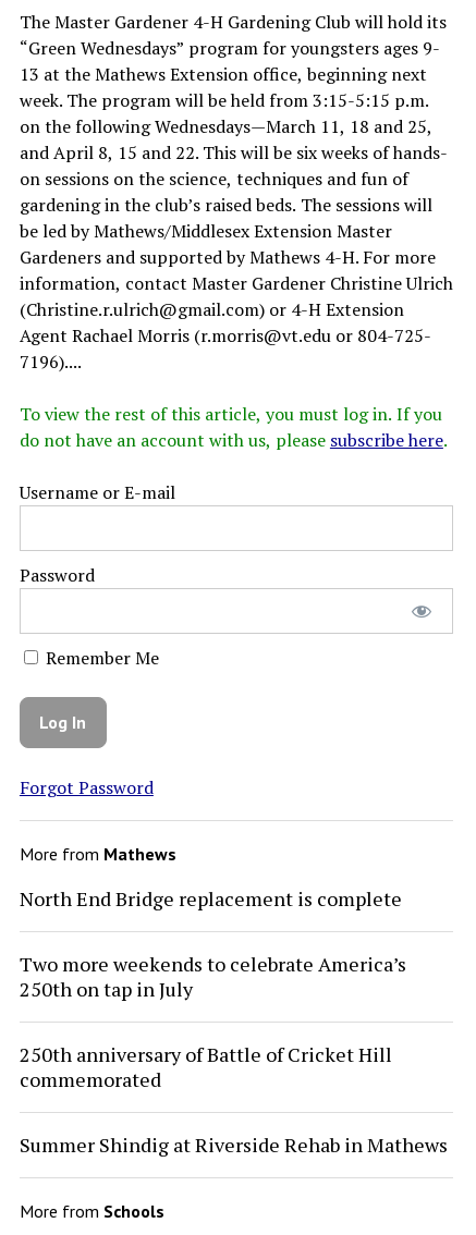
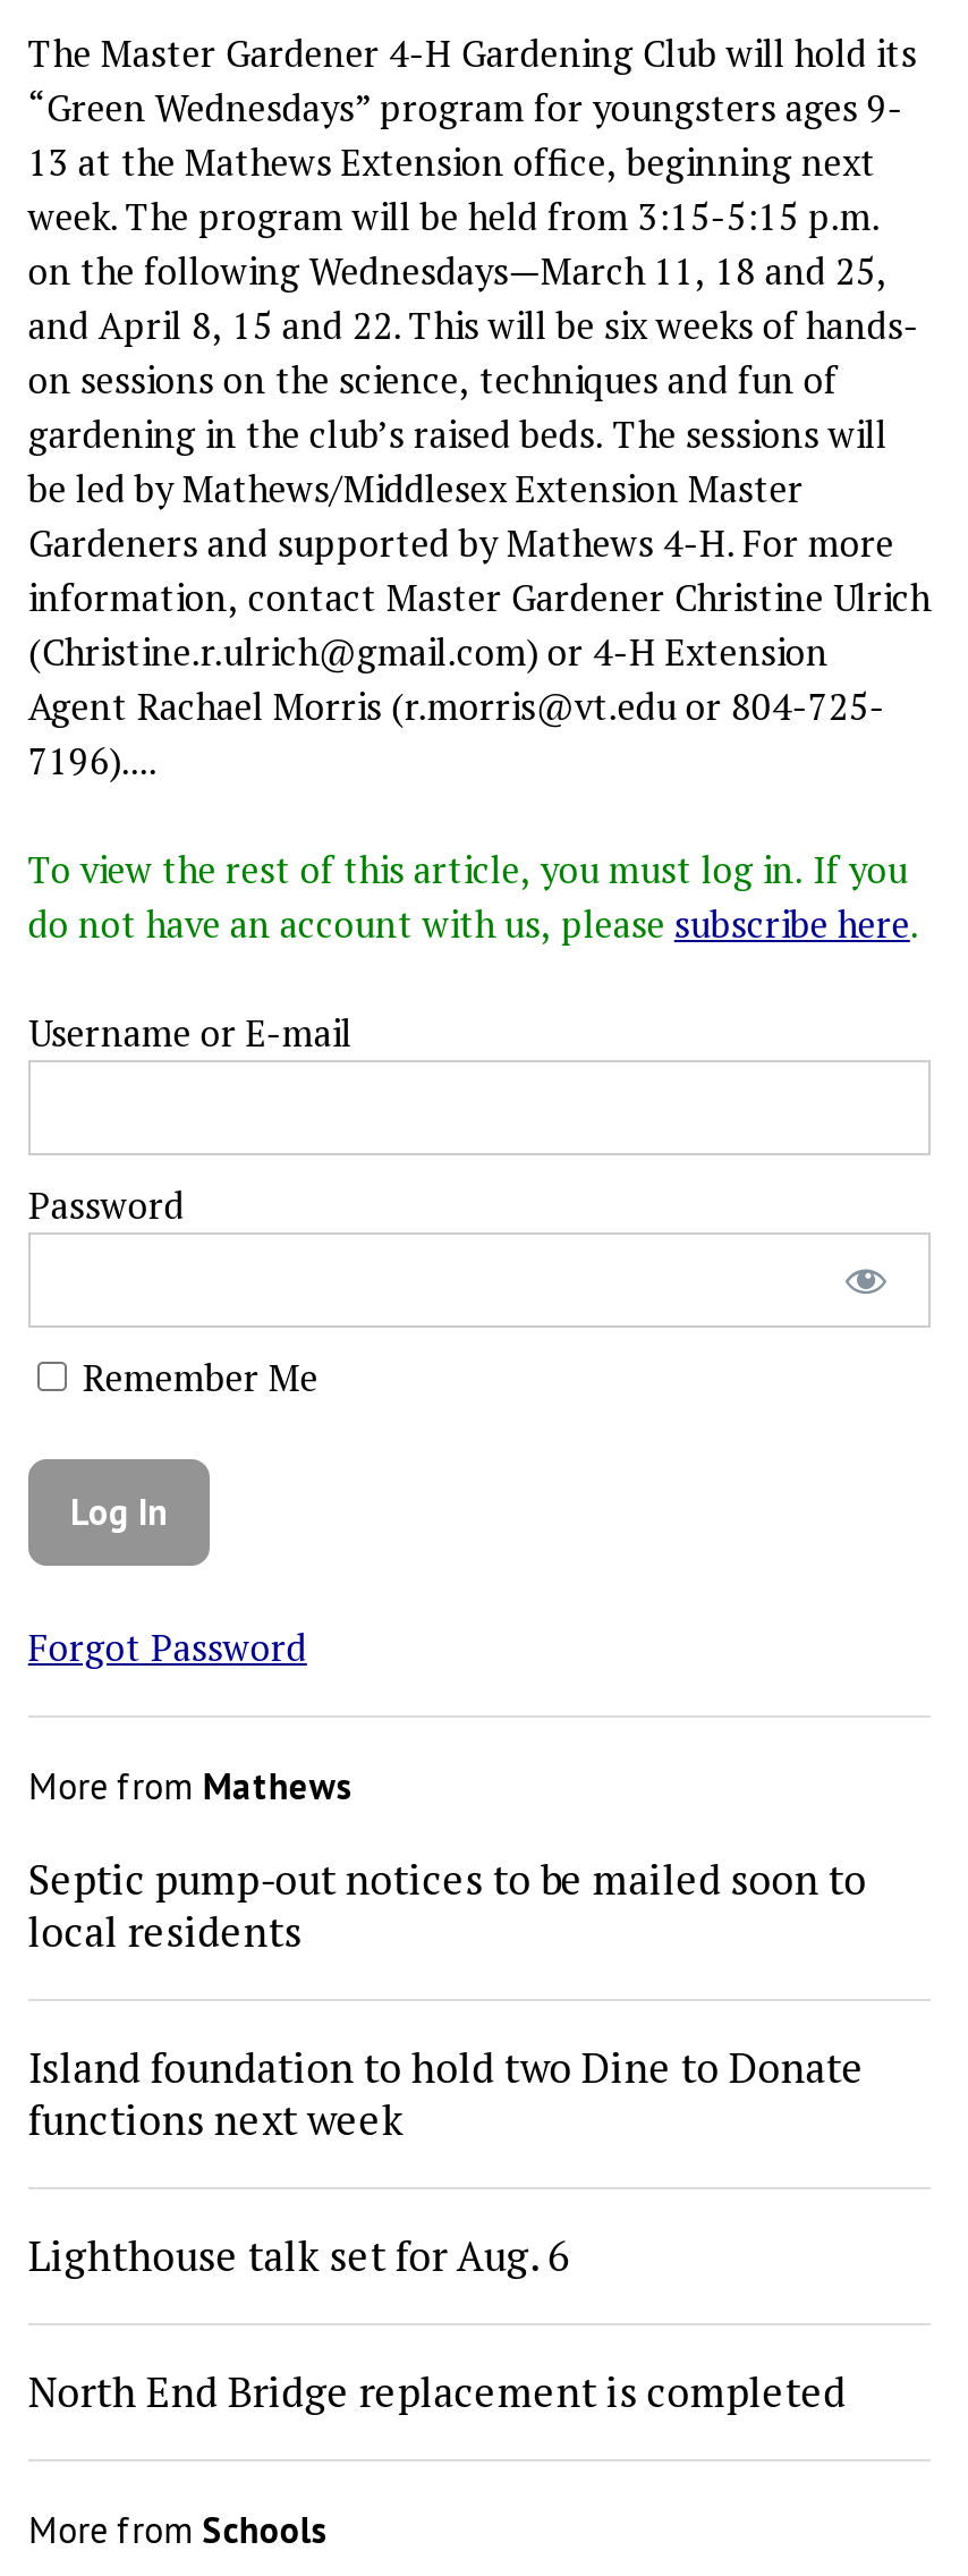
[19,886,402,912] North End Bridge replacement is complete -> [28,1852,867,1959] Septic pump-out notices to be mailed soon to | local residents
[19,951,406,1002] Two more weekends to celebrate America’s | 250th on tap in July -> [28,2040,865,2147] Island foundation to hold two Dine to Donate | functions next week
[19,1041,392,1093] 250th anniversary of Battle of Cricket Hill | commemorated -> [28,2228,570,2283] Lighthouse talk set for Aug. 6
[19,1132,448,1158] Summer Shindig at Riverside Rehab in Mathews -> [28,2364,846,2419] North End Bridge replacement is completed

